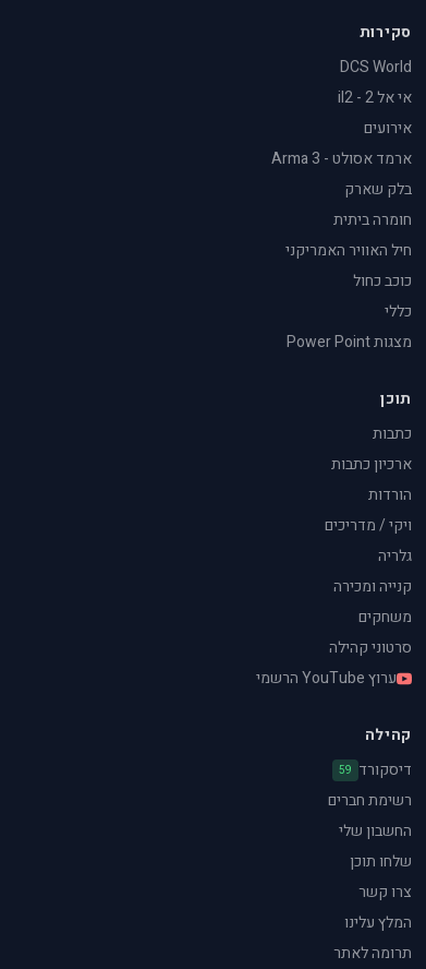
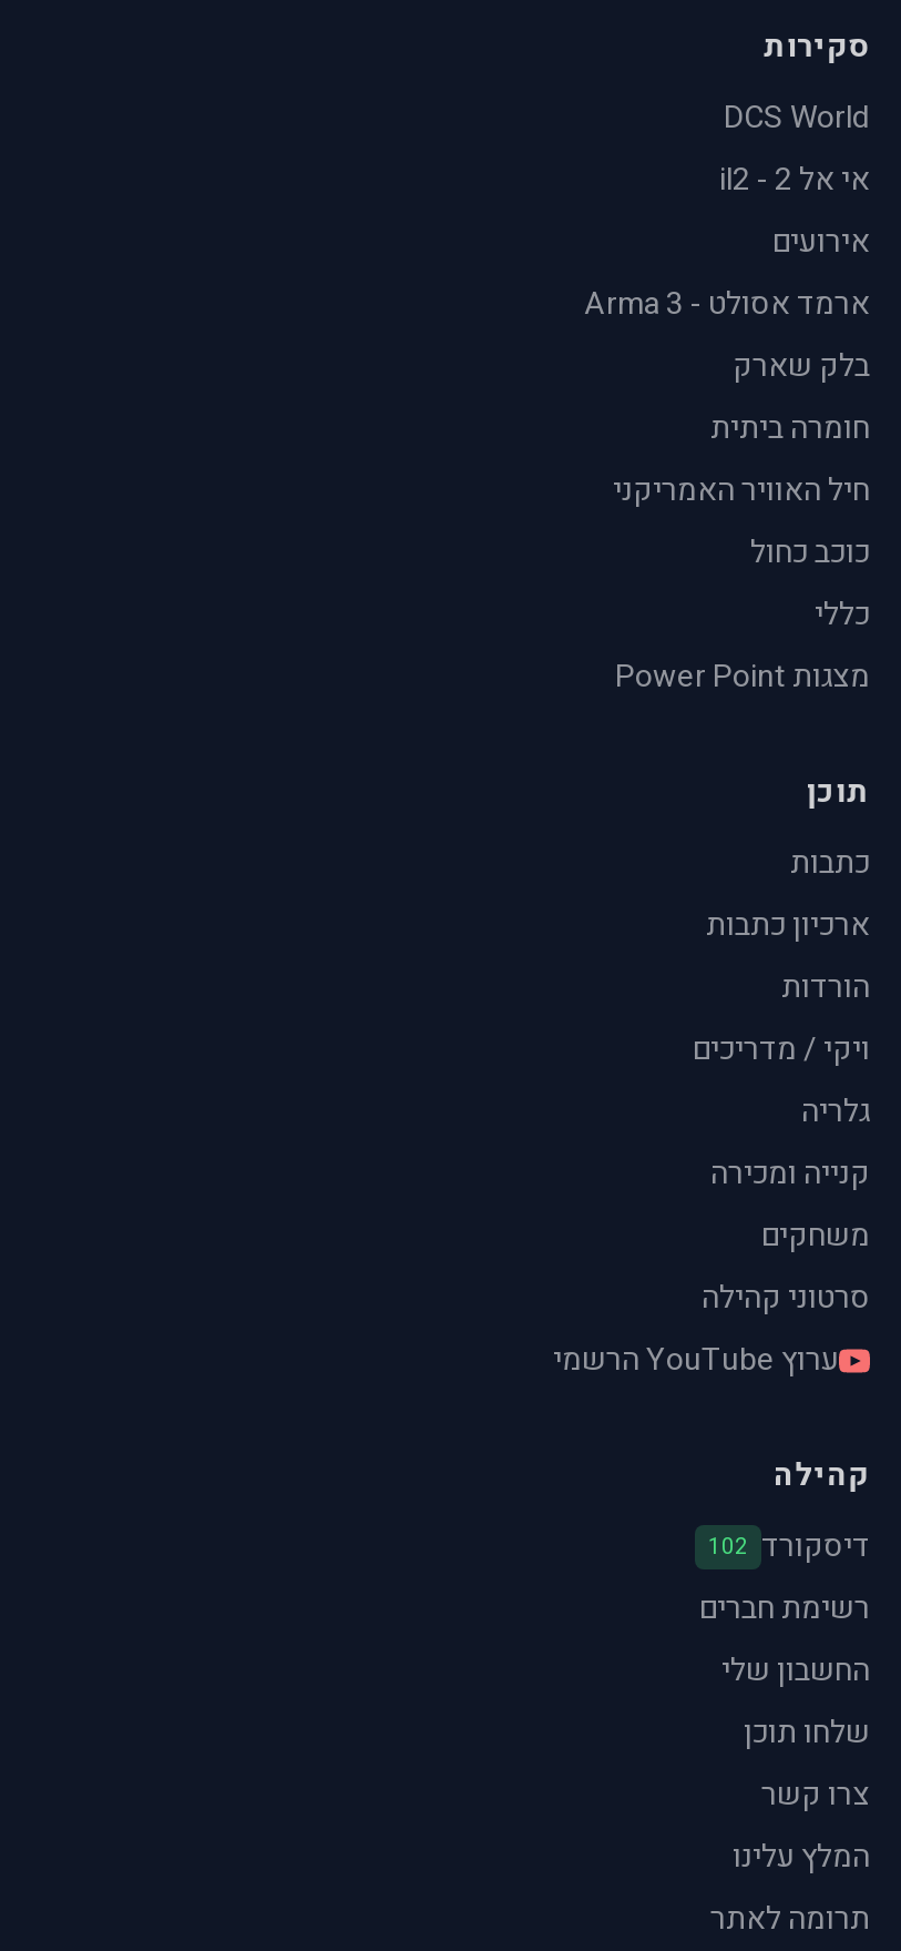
[339,758,412,781] דיסקורד 59 -> [708,1523,870,1569] דיסקורד 102

